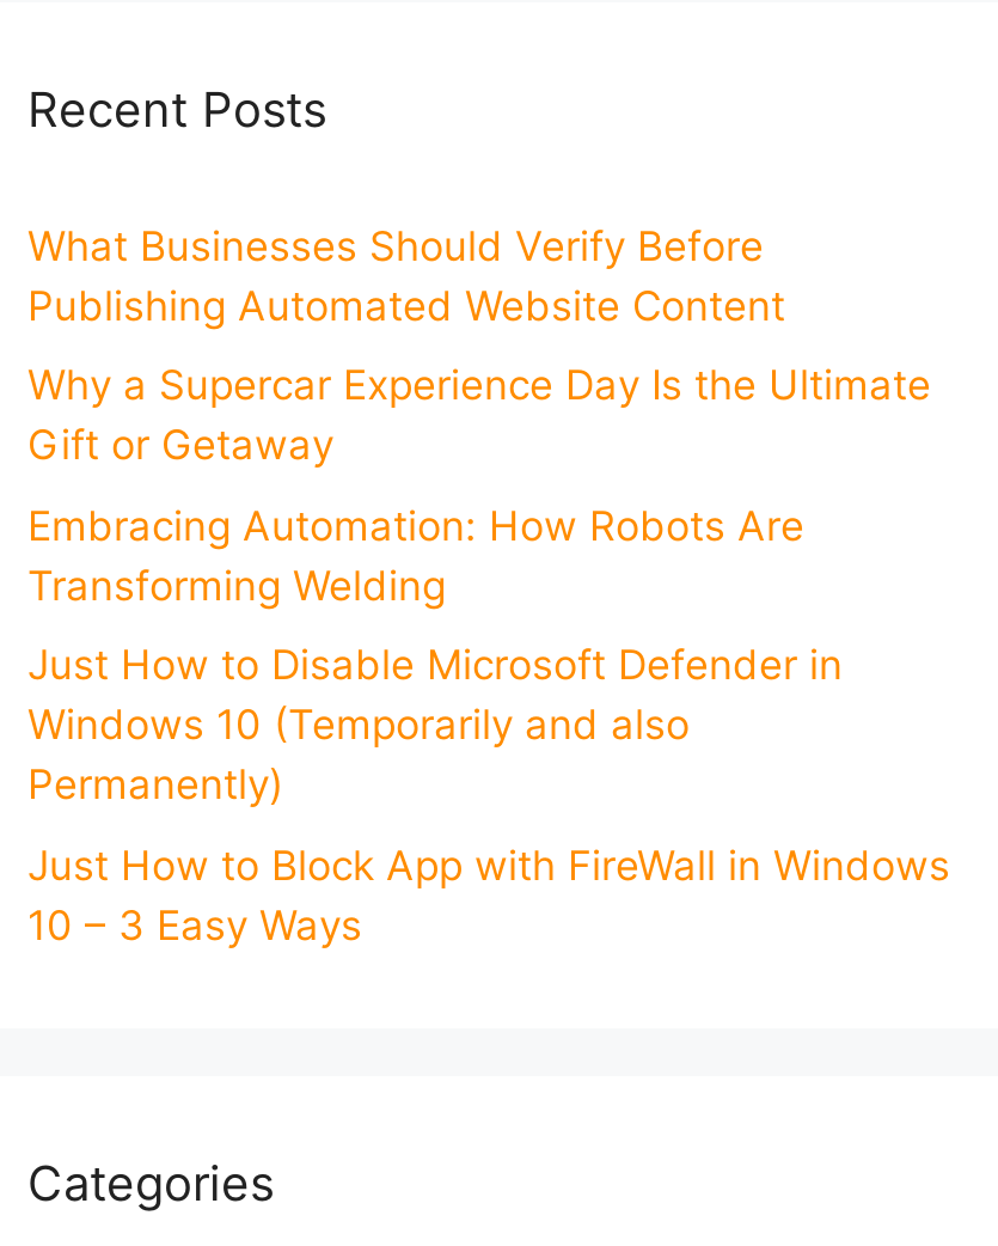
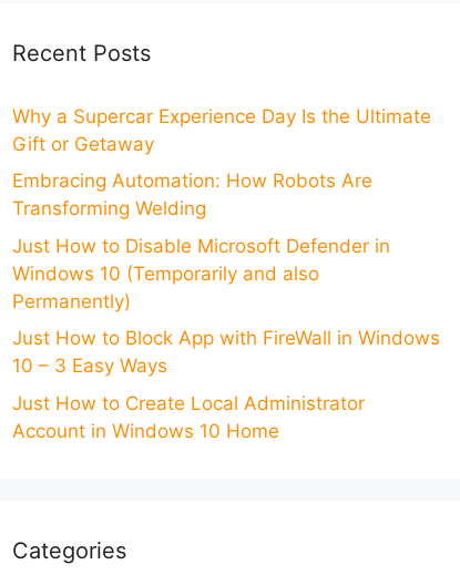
[27,222,785,330] What Businesses Should Verify Before | Publishing Automated Website Content -> none
moved [27,362,950,949] -> [12,105,440,377]: Why a Supercar Experience Day Is the Ultimate | Gift or Getaway | Embracing Automation: How Robots Are | ... | Just How to Block App with FireWall in Windows | 10 – 3 Easy Ways
none -> [12,392,365,442] Just How to Create Local Administrator | Account in Windows 10 Home

